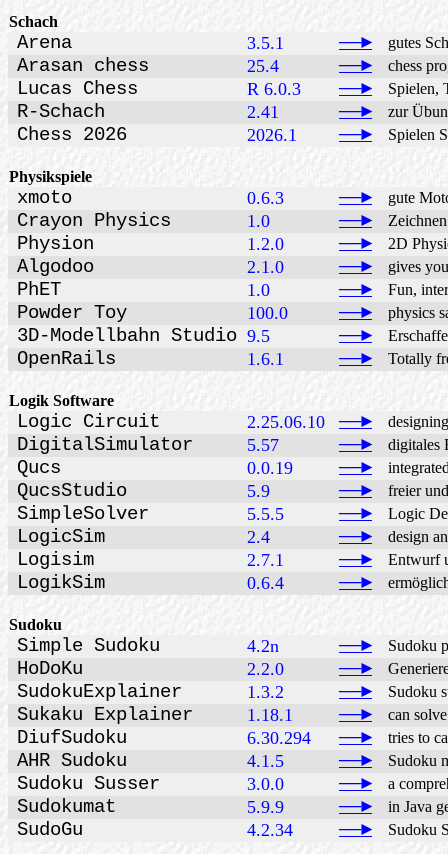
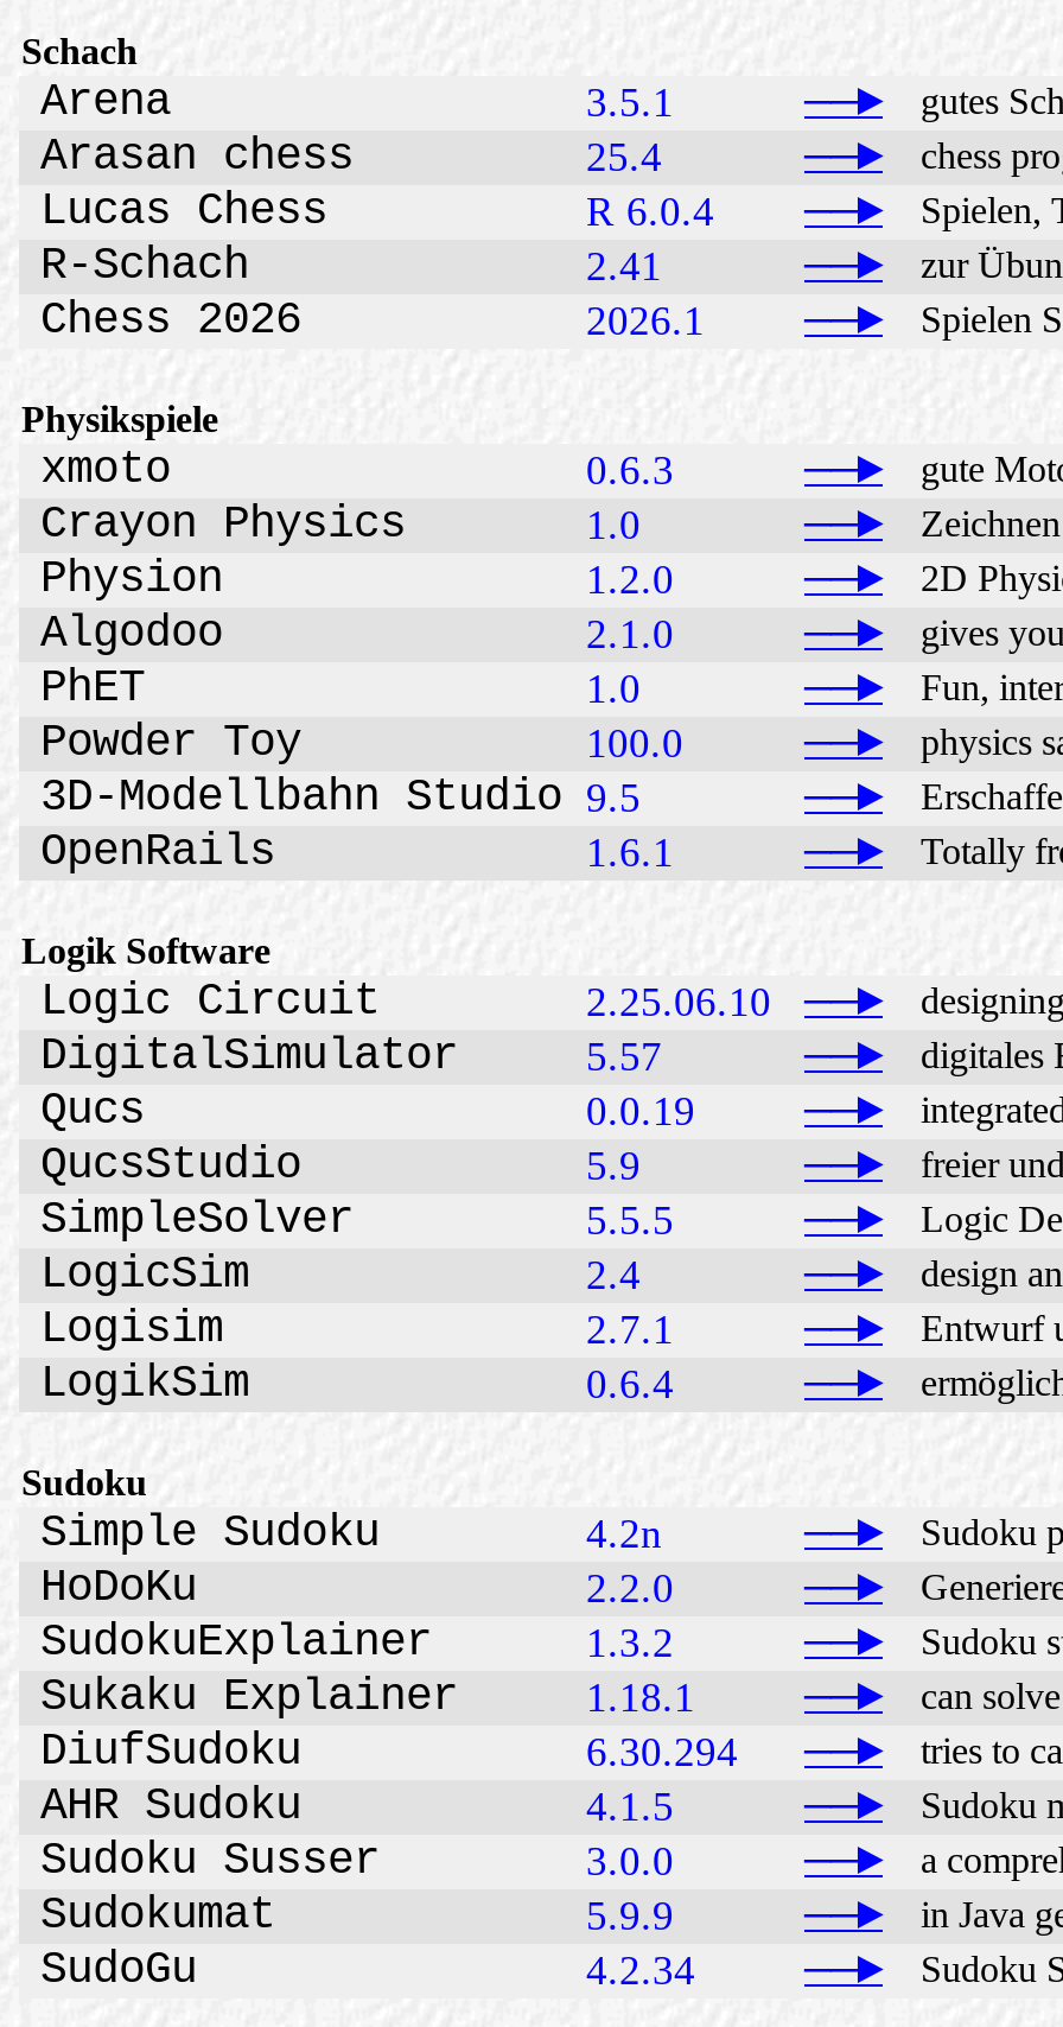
[247,78,301,98] R 6.0.3 -> [586,186,714,234] R 6.0.4

